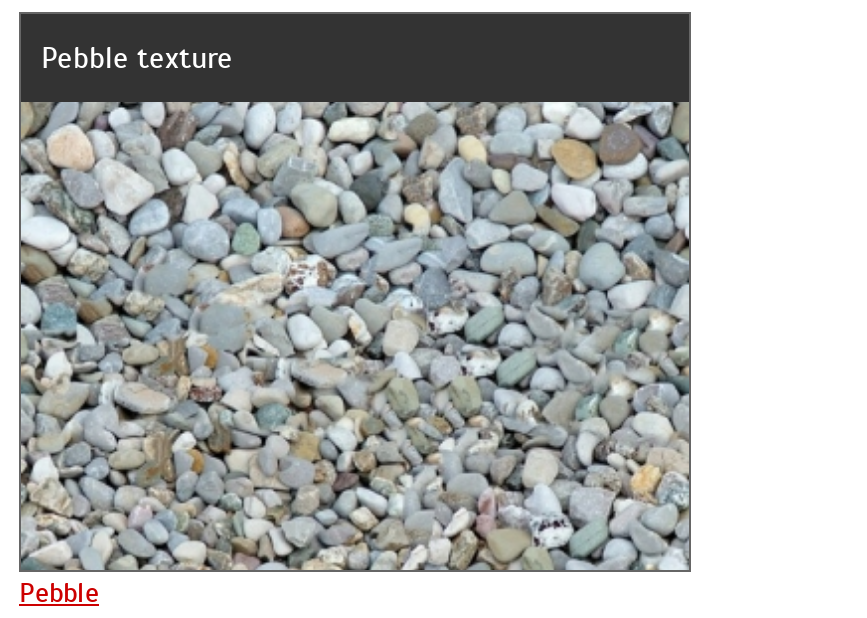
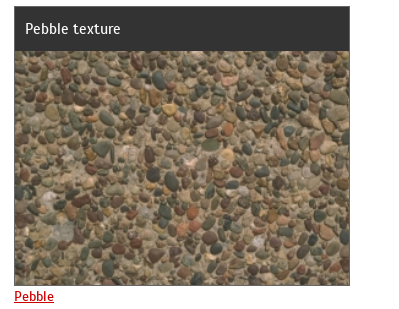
[19,100,691,572] [image] -> [14,50,350,286] [image]

